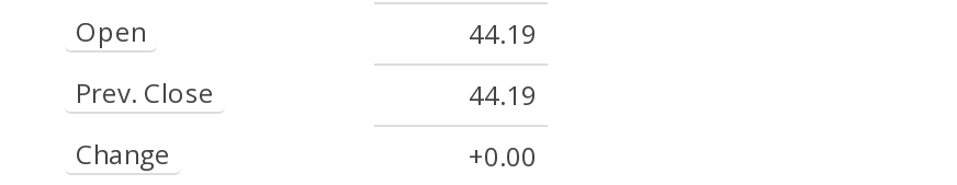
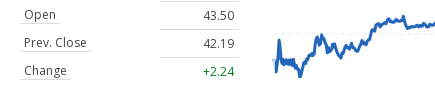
[469,16,537,53] 44.19 -> [203,7,234,24] 43.50
none -> [272,14,432,79] [image]
[469,77,537,115] 44.19 -> [203,35,234,52] 42.19
[469,139,537,176] +0.00 -> [203,63,234,80] +2.24

